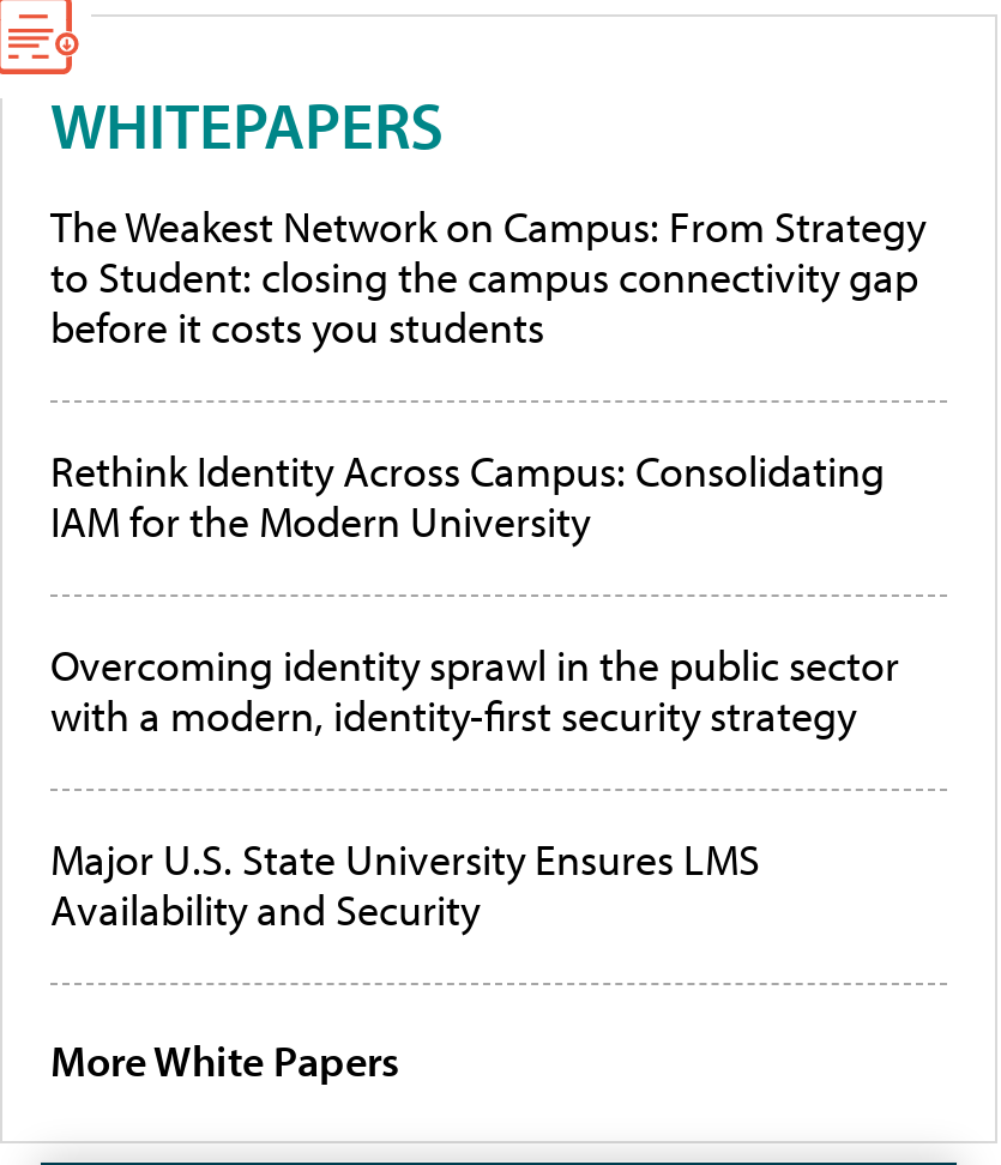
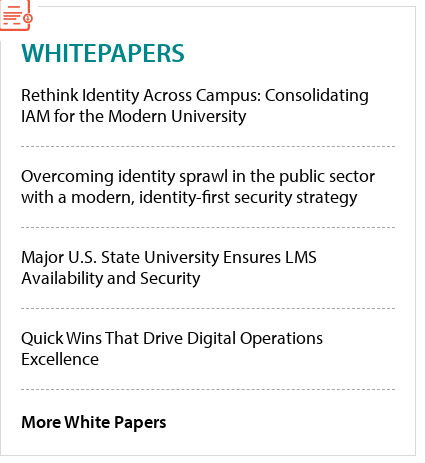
[50,200,925,356] The Weakest Network on Campus: From Strategy | to Student: closing the campus connectivity gap | before it costs you students -> none
moved [50,444,899,938] -> [21,83,375,289]: Rethink Identity Across Campus: Consolidating | IAM for the Modern University | Overcoming identity sprawl in the public sector | with a modern, identity-first security strategy | Major U.S. State University Ensures LMS | Availability and Security
none -> [21,326,323,370] Quick Wins That Drive Digital Operations | Excellence

